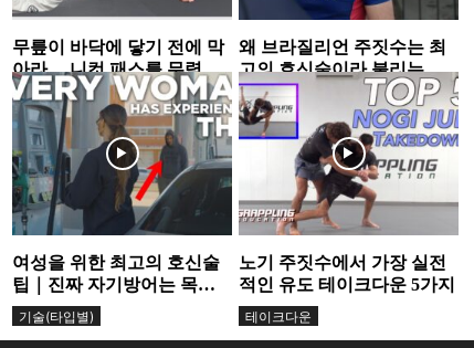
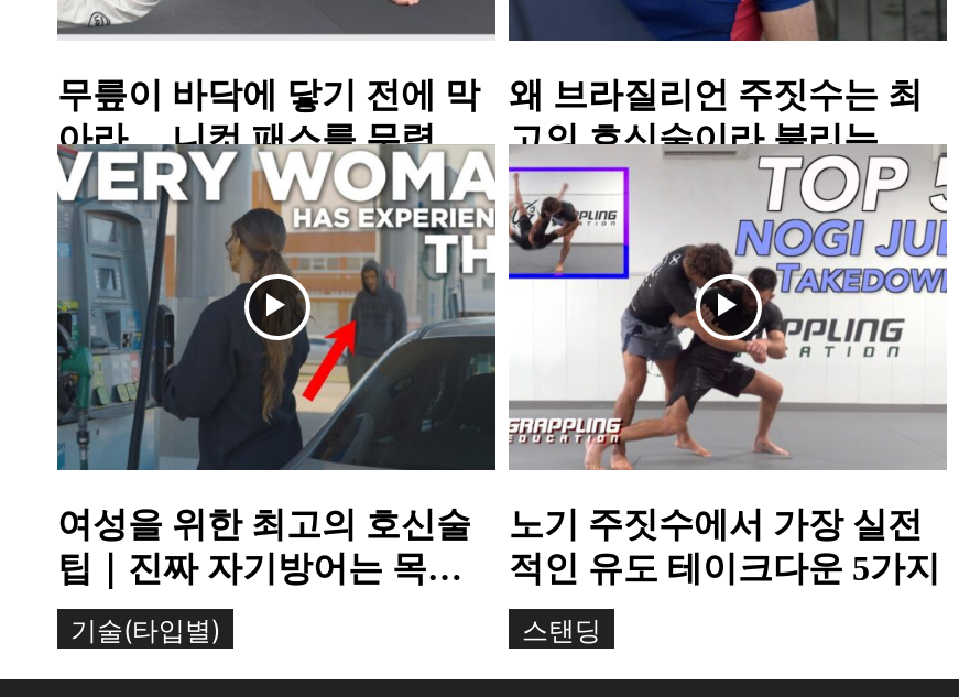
[245,308,312,324] 테이크다운 -> [522,613,601,646] 스탠딩

